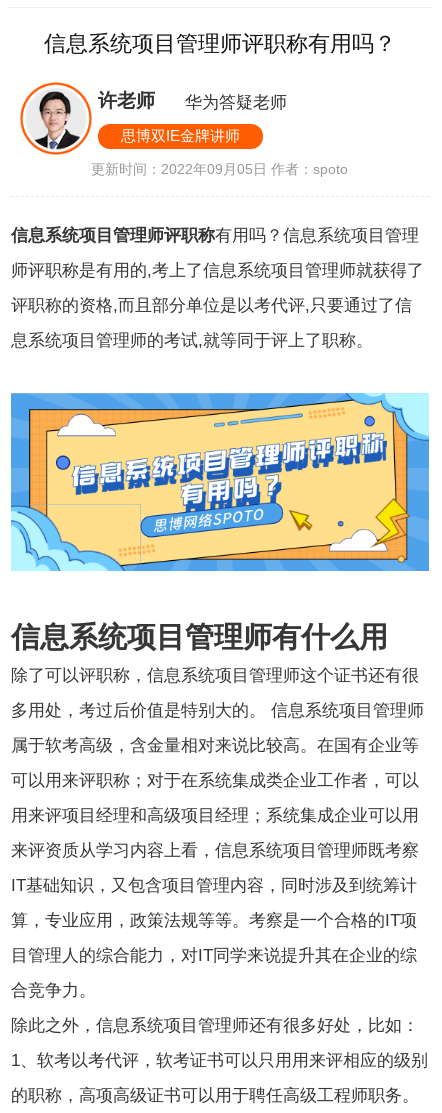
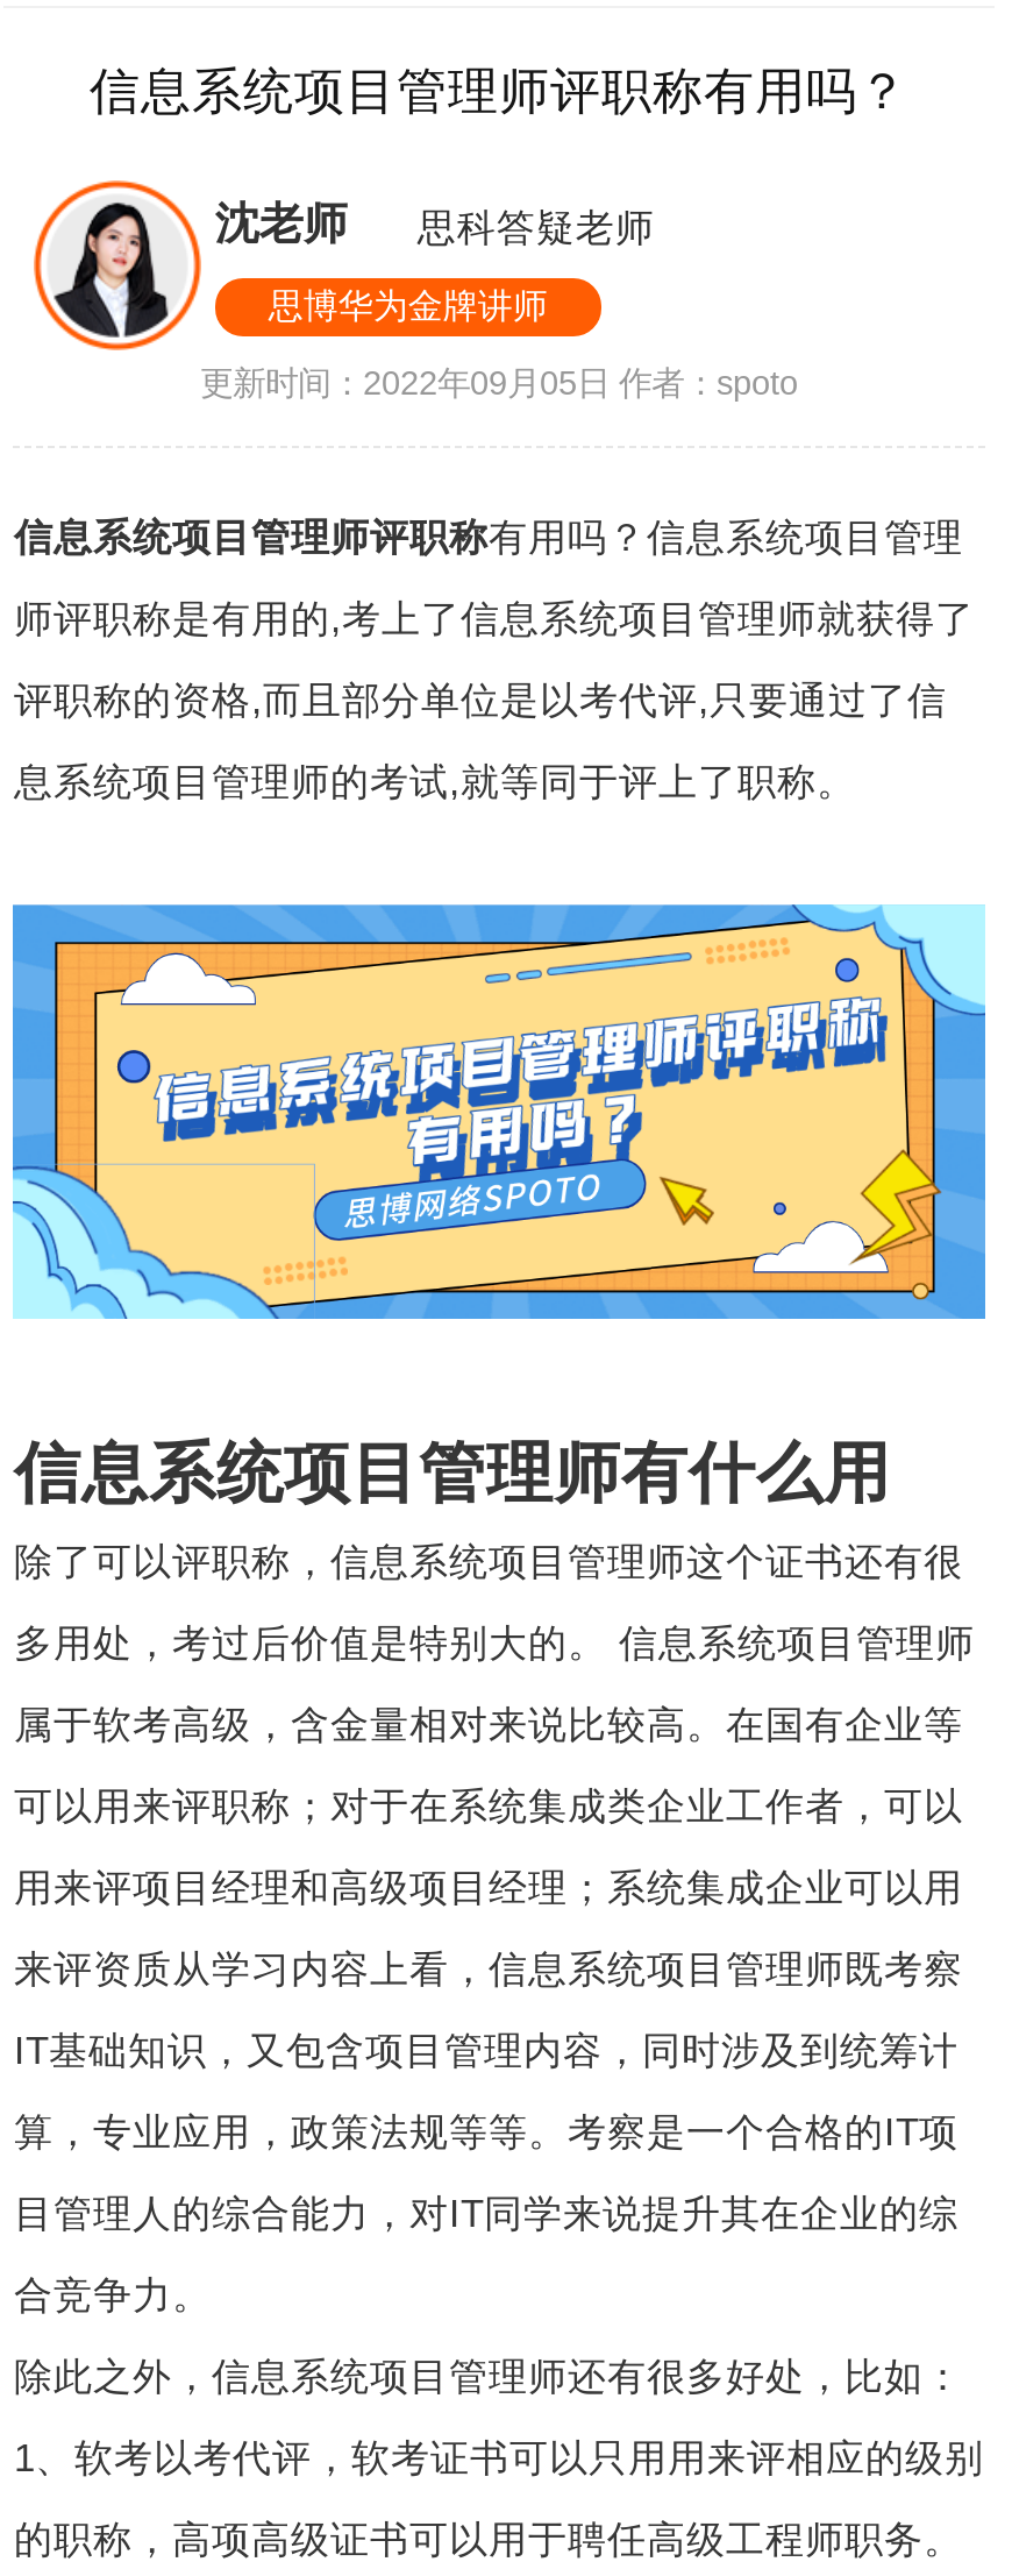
[29,90,155,150] [image] | 许老师 -> [52,200,348,336] [image] | 沈老师
[185,93,287,112] 华为答疑老师 -> [417,207,654,251] 思科答疑老师
[121,127,240,144] 思博双IE金牌讲师 -> [268,286,548,326] 思博华为金牌讲师

